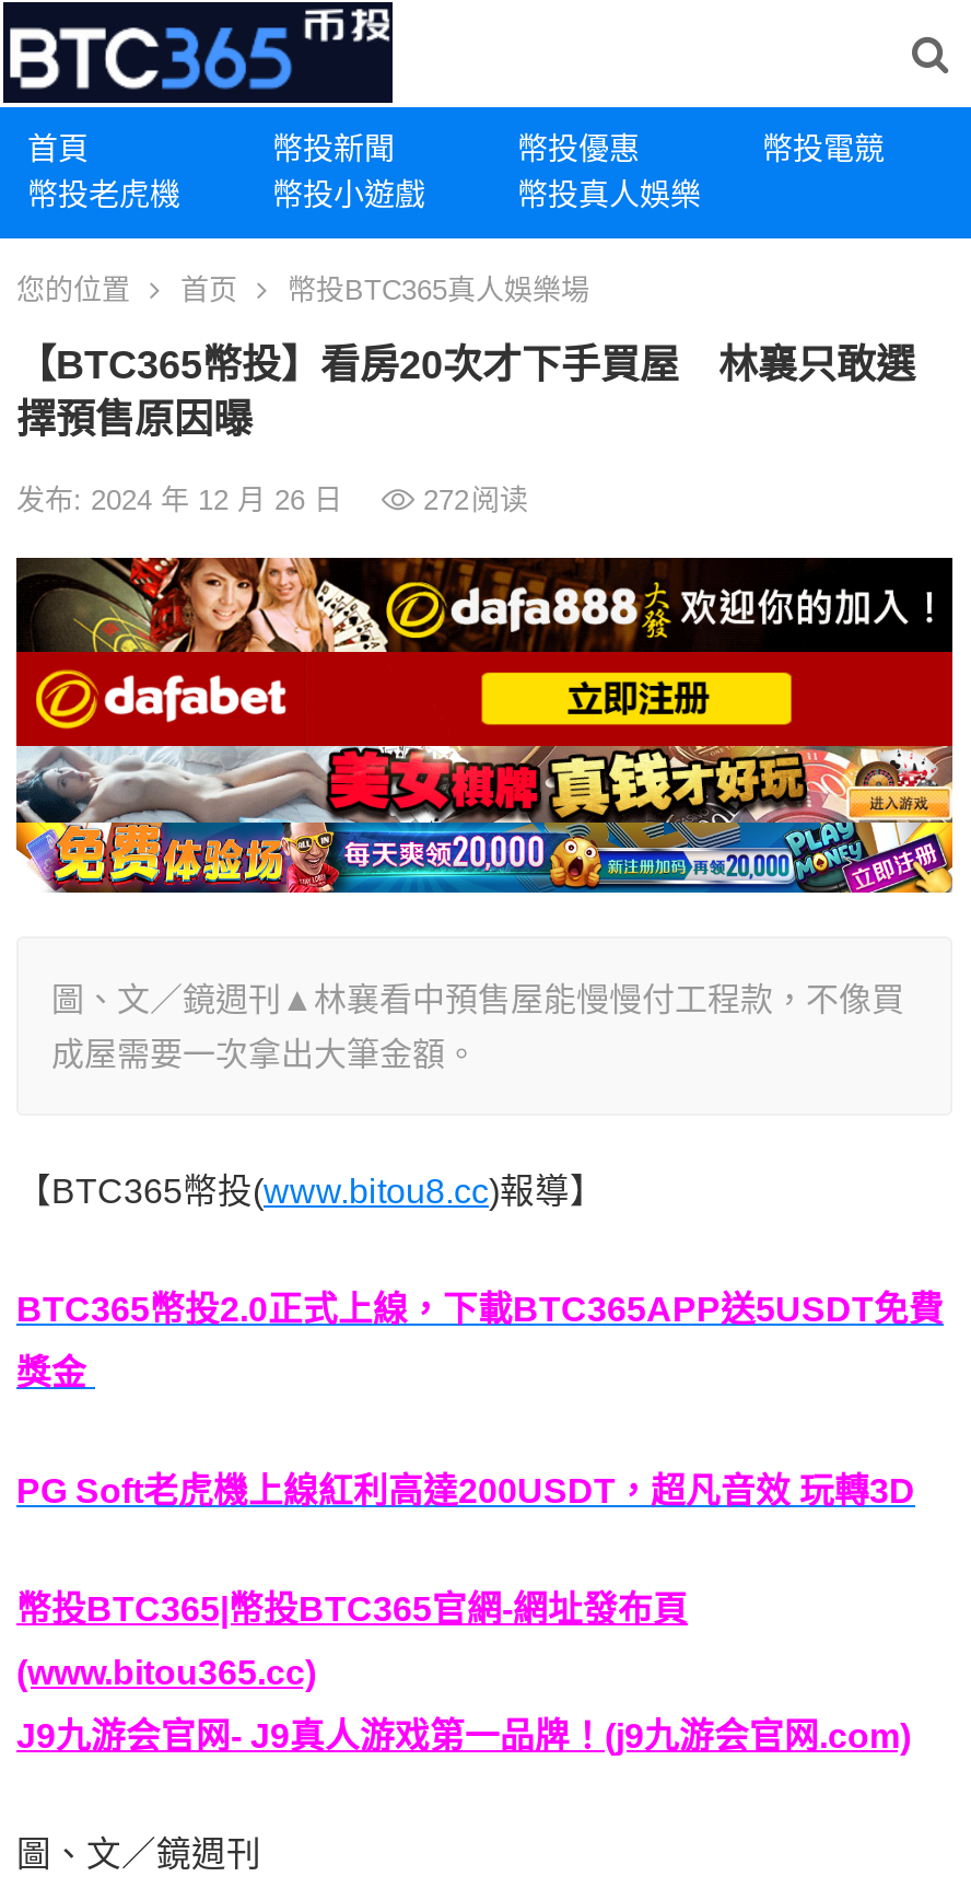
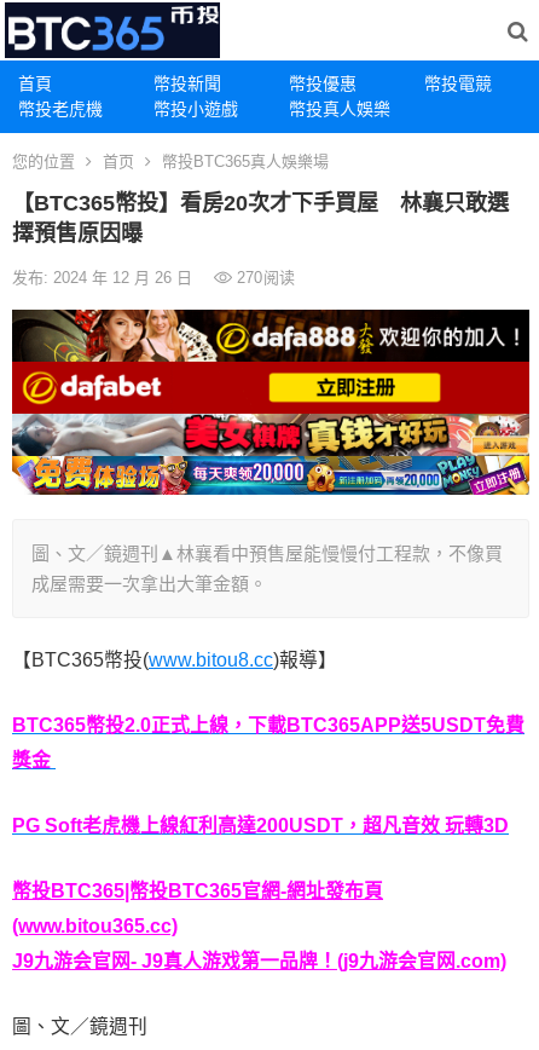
[16,483,528,516] 发布: 2024 年 12 月 26 日 272阅读 -> [12,269,295,287] 发布: 2024 年 12 月 26 日 270阅读

